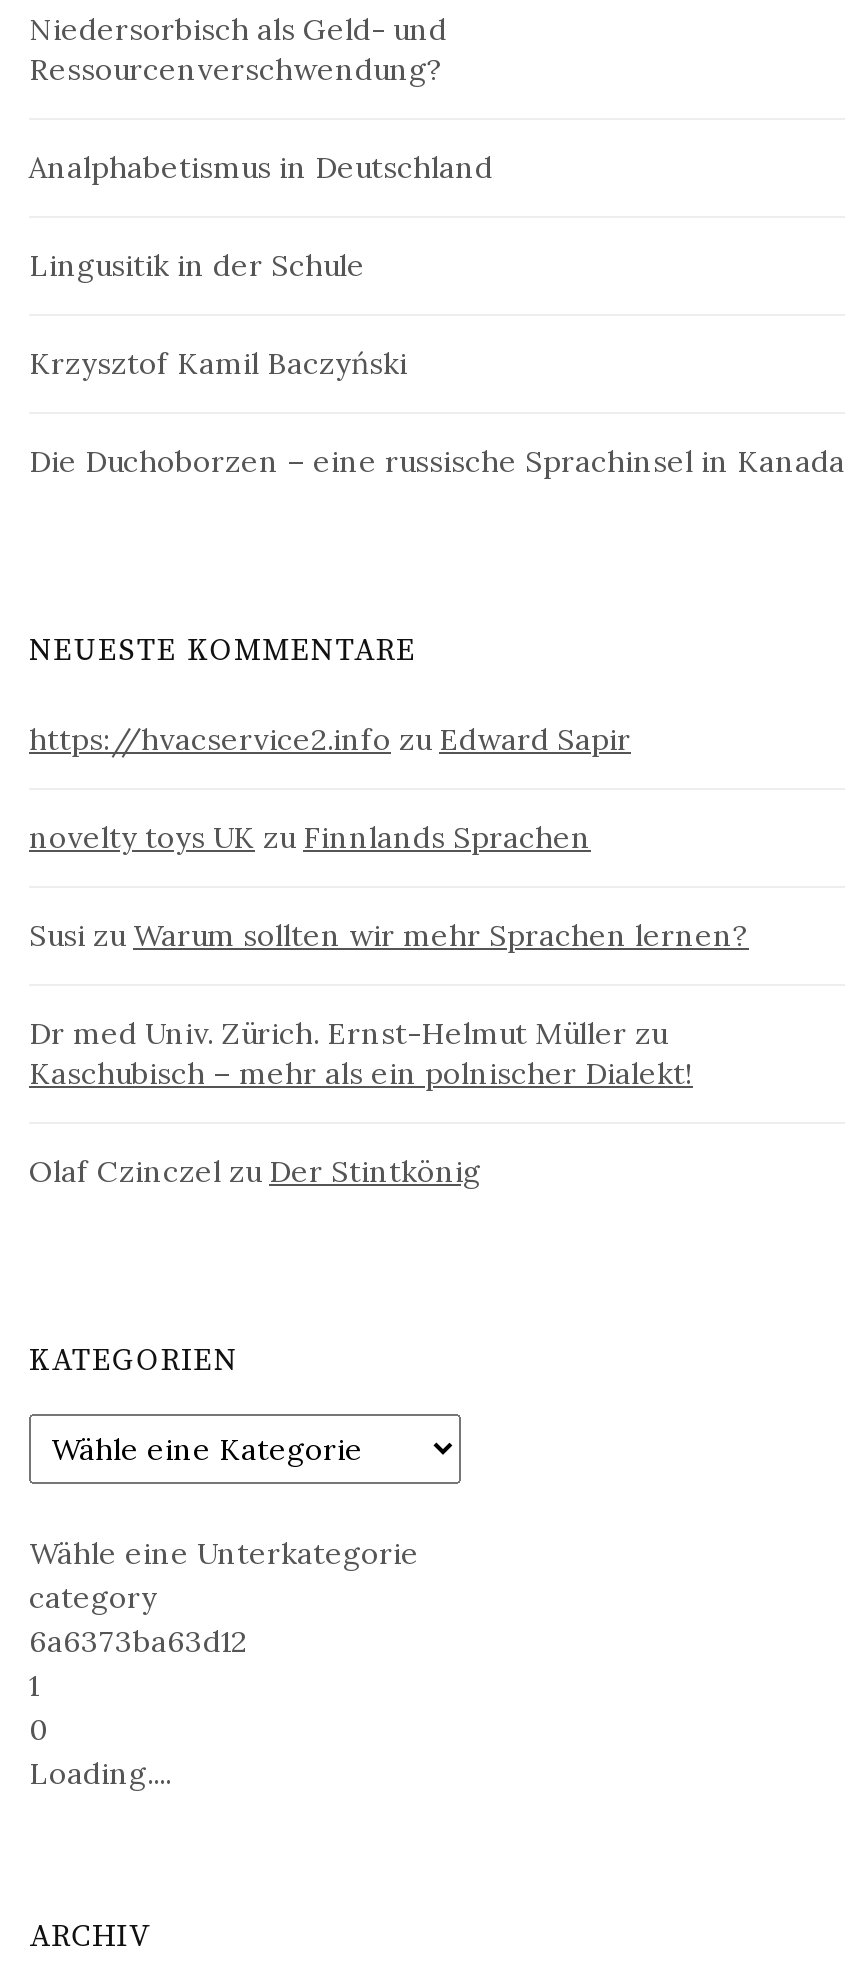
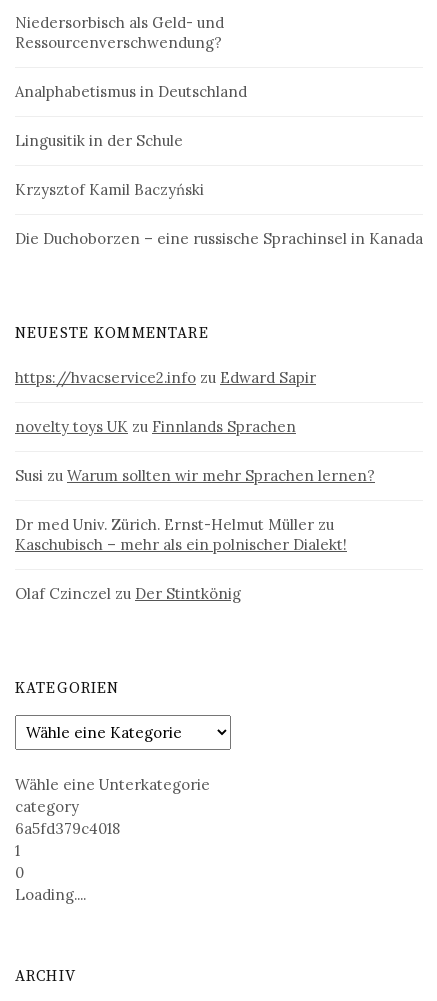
[29,1622,247,1660] 6a6373ba63d12 -> [15,819,120,838] 6a5fd379c4018

